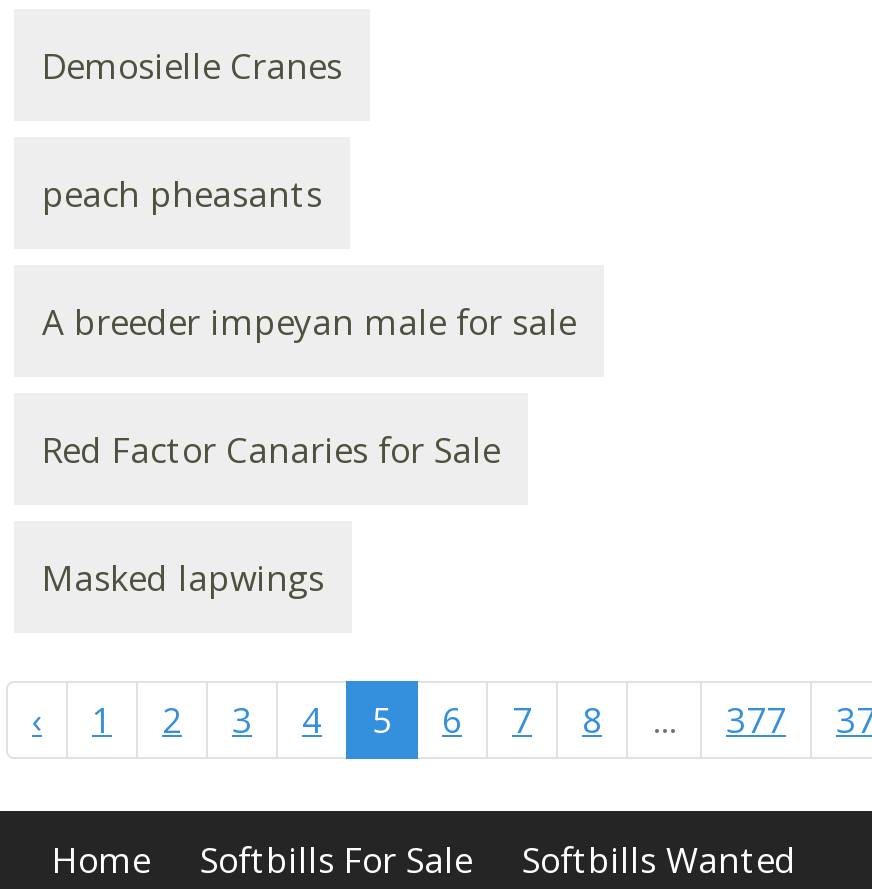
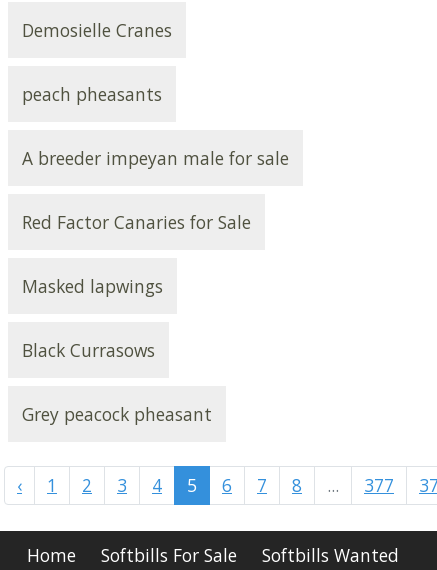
none -> [22,338,212,426] Black Currasows | Grey peacock pheasant

